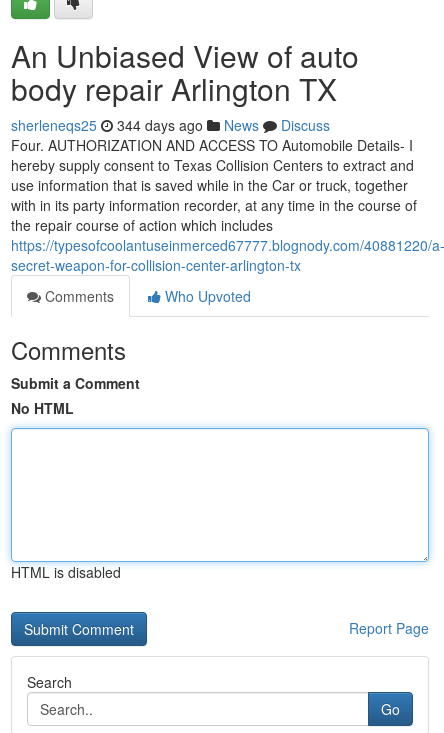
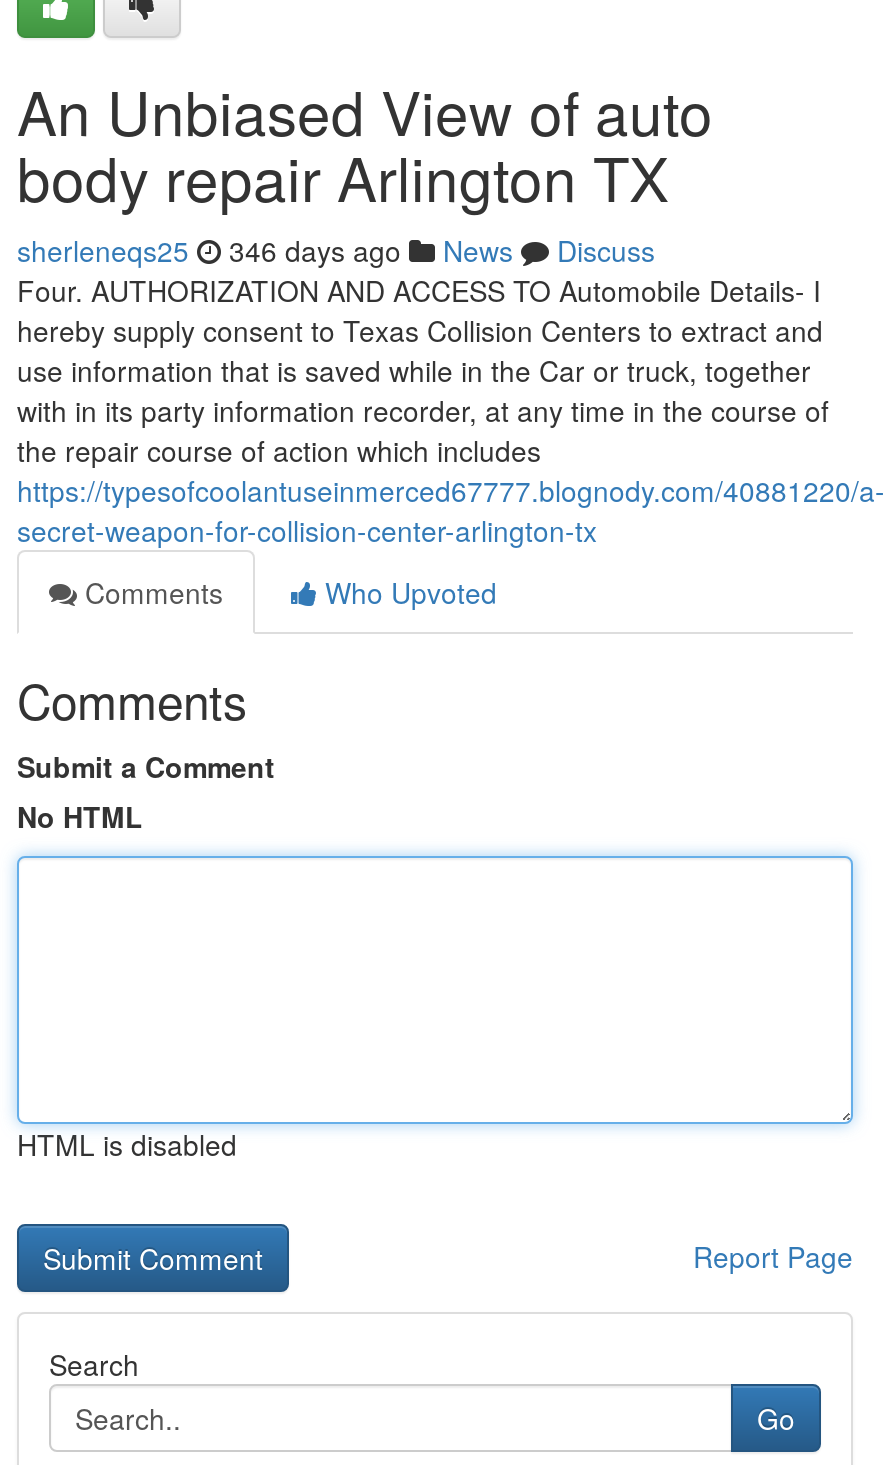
[11,115,330,135] sherleneqs25 344 days ago News Discuss -> [17,230,655,270] sherleneqs25 346 days ago News Discuss

